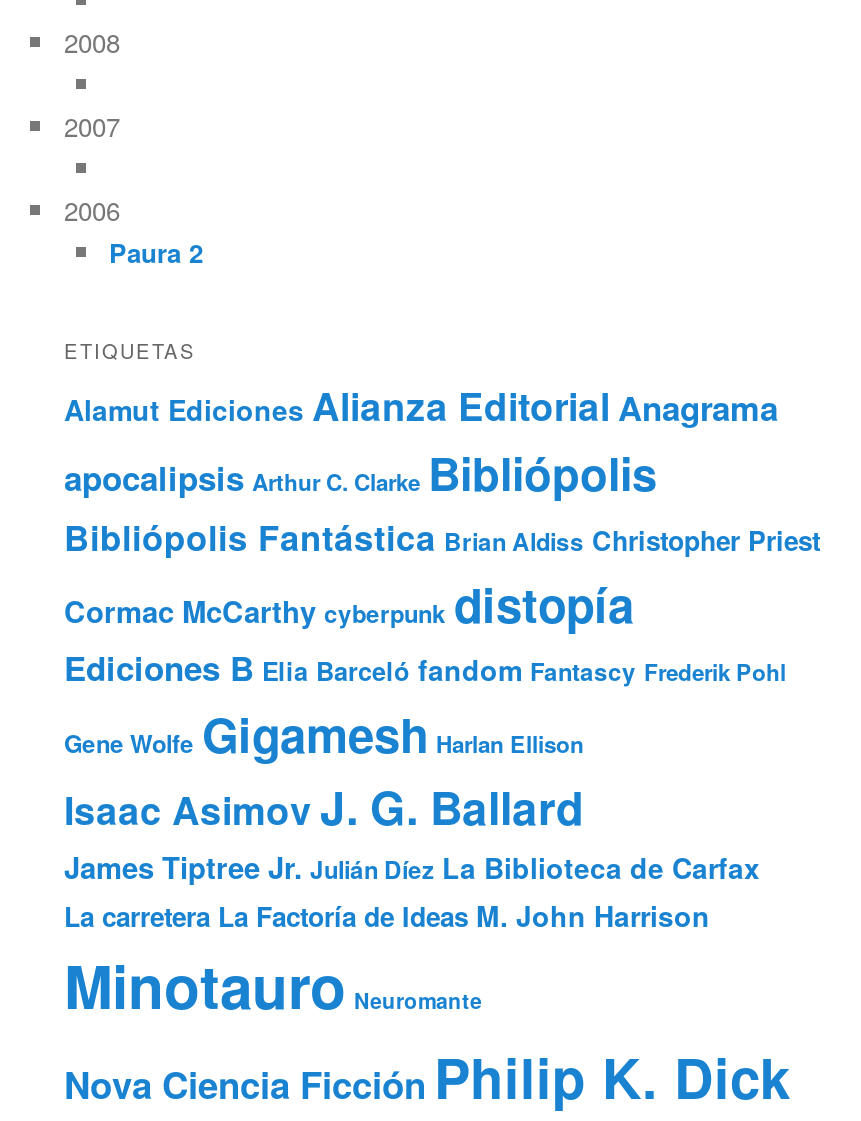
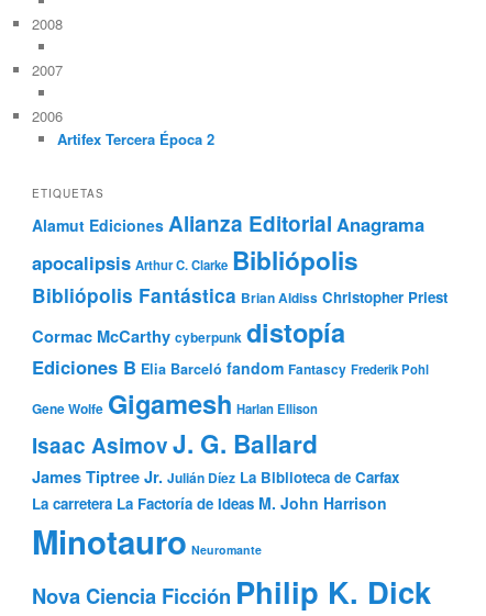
[109,232,203,270] Paura 2 -> [57,128,214,149] Artifex Tercera Época 2

